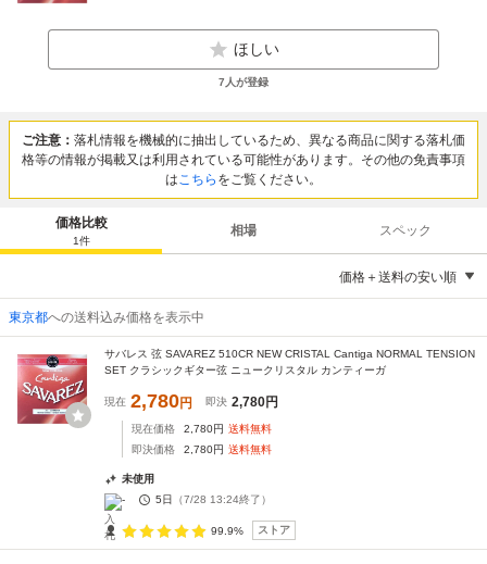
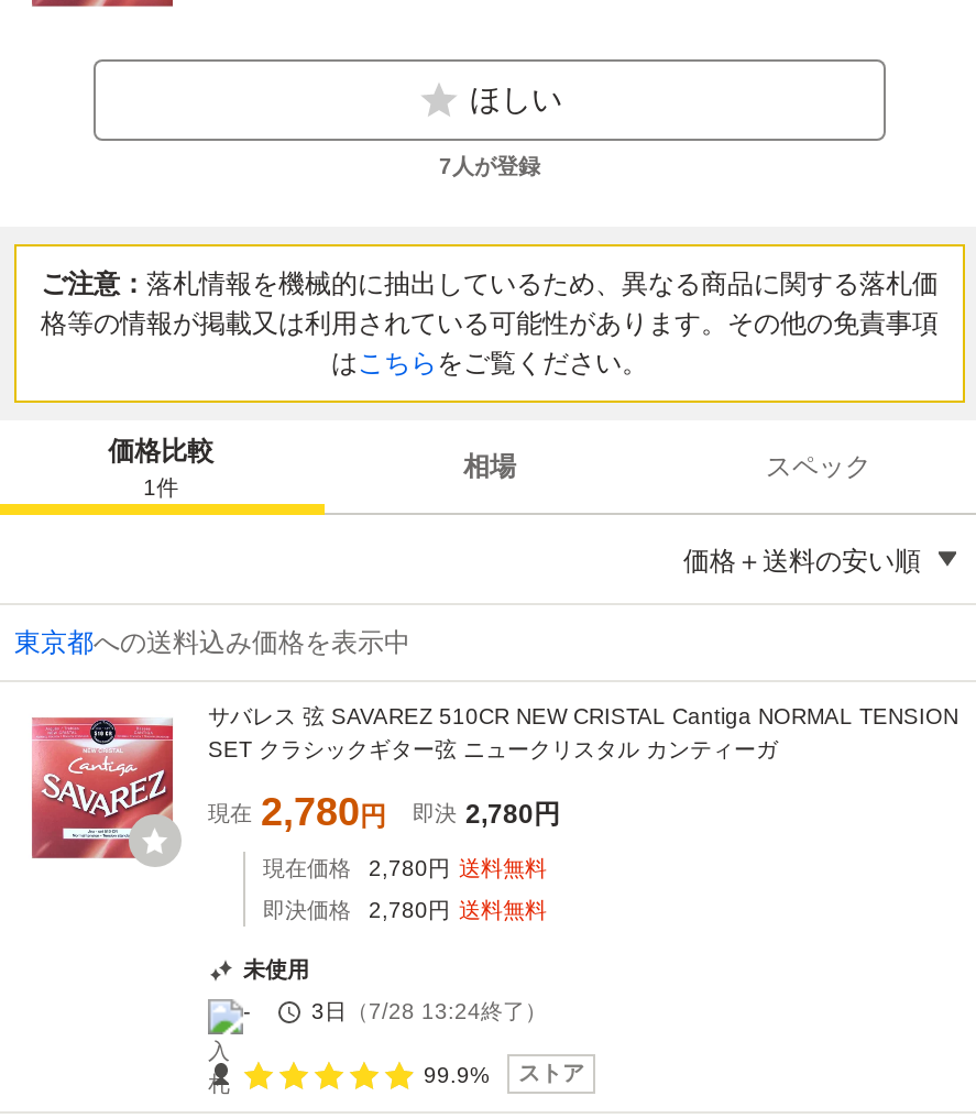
[155,493,272,505] 5日（7/28 13:24終了） -> [311,999,547,1023] 3日（7/28 13:24終了）

